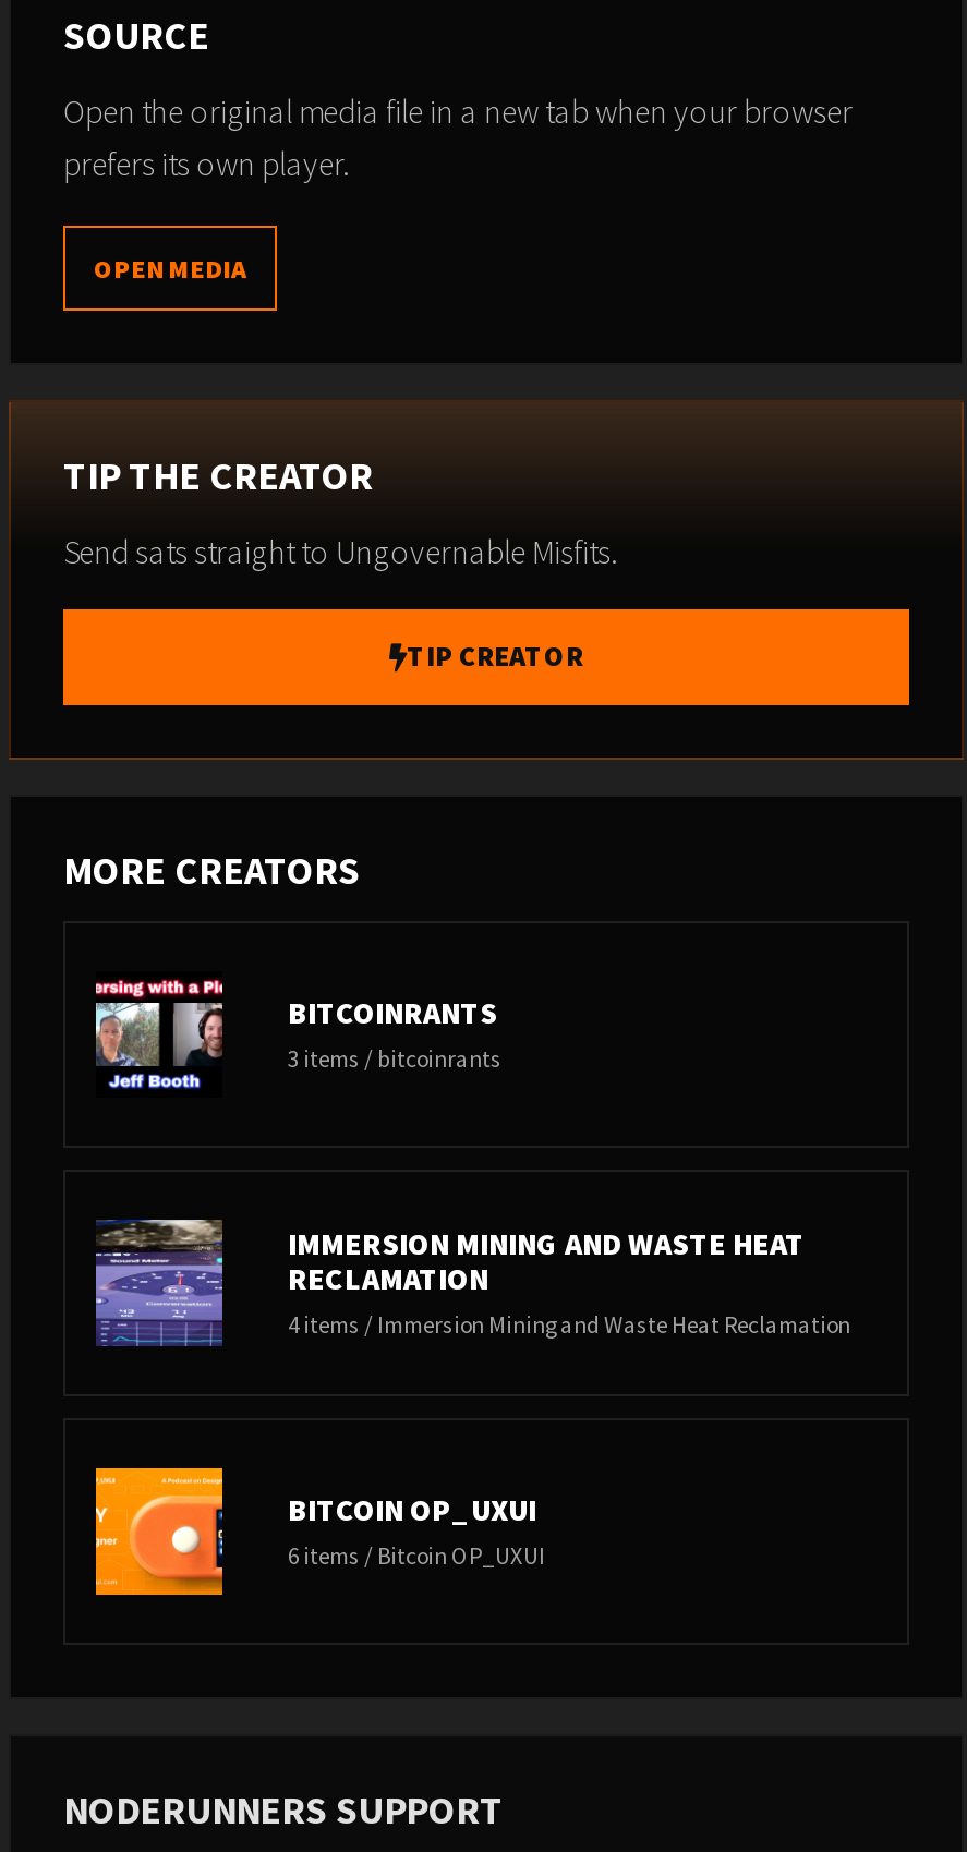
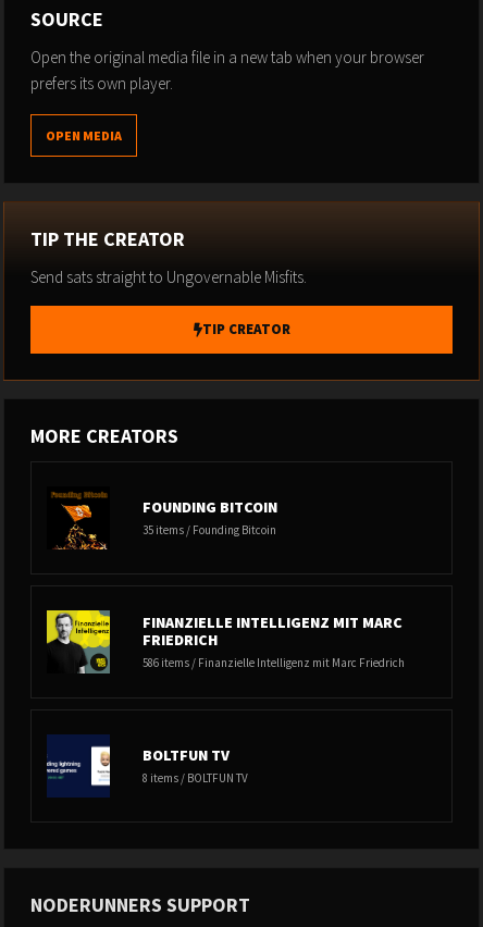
[94,978,501,1098] [image] | BITCOINRANTS | 3 items / bitcoinrants -> [47,491,277,551] [image] | FOUNDING BITCOIN | 35 items / Founding Bitcoin
[94,1218,850,1348] [image] | IMMERSION MINING AND WASTE HEAT | RECLAMATION | 4 items / Immersion Mining and Waste Heat Reclamation -> [46,609,405,673] [image] | FINANZIELLE INTELLIGENZ MIT MARC | FRIEDRICH | 586 items / Finanzielle Intelligenz mit Marc Friedrich
[94,1466,545,1597] [image] | BITCOIN OP_UXUI | 6 items / Bitcoin OP_UXUI -> [46,734,248,798] [image] | BOLTFUN TV | 8 items / BOLTFUN TV

